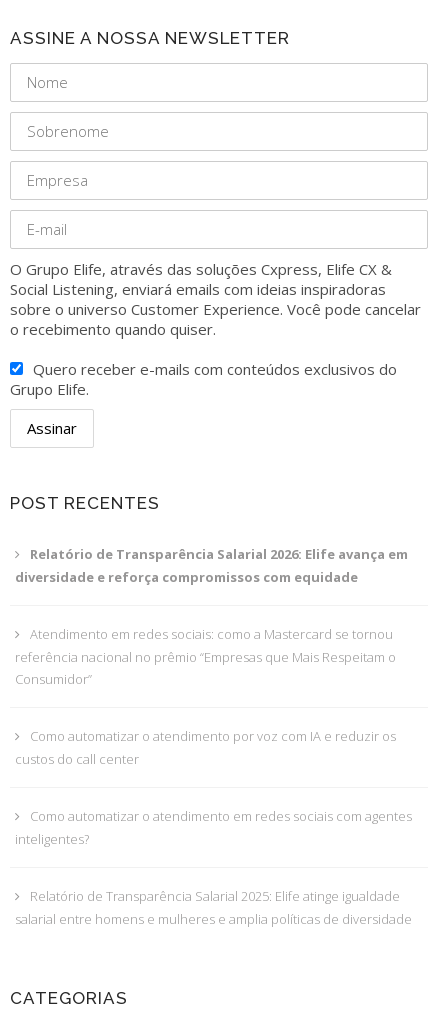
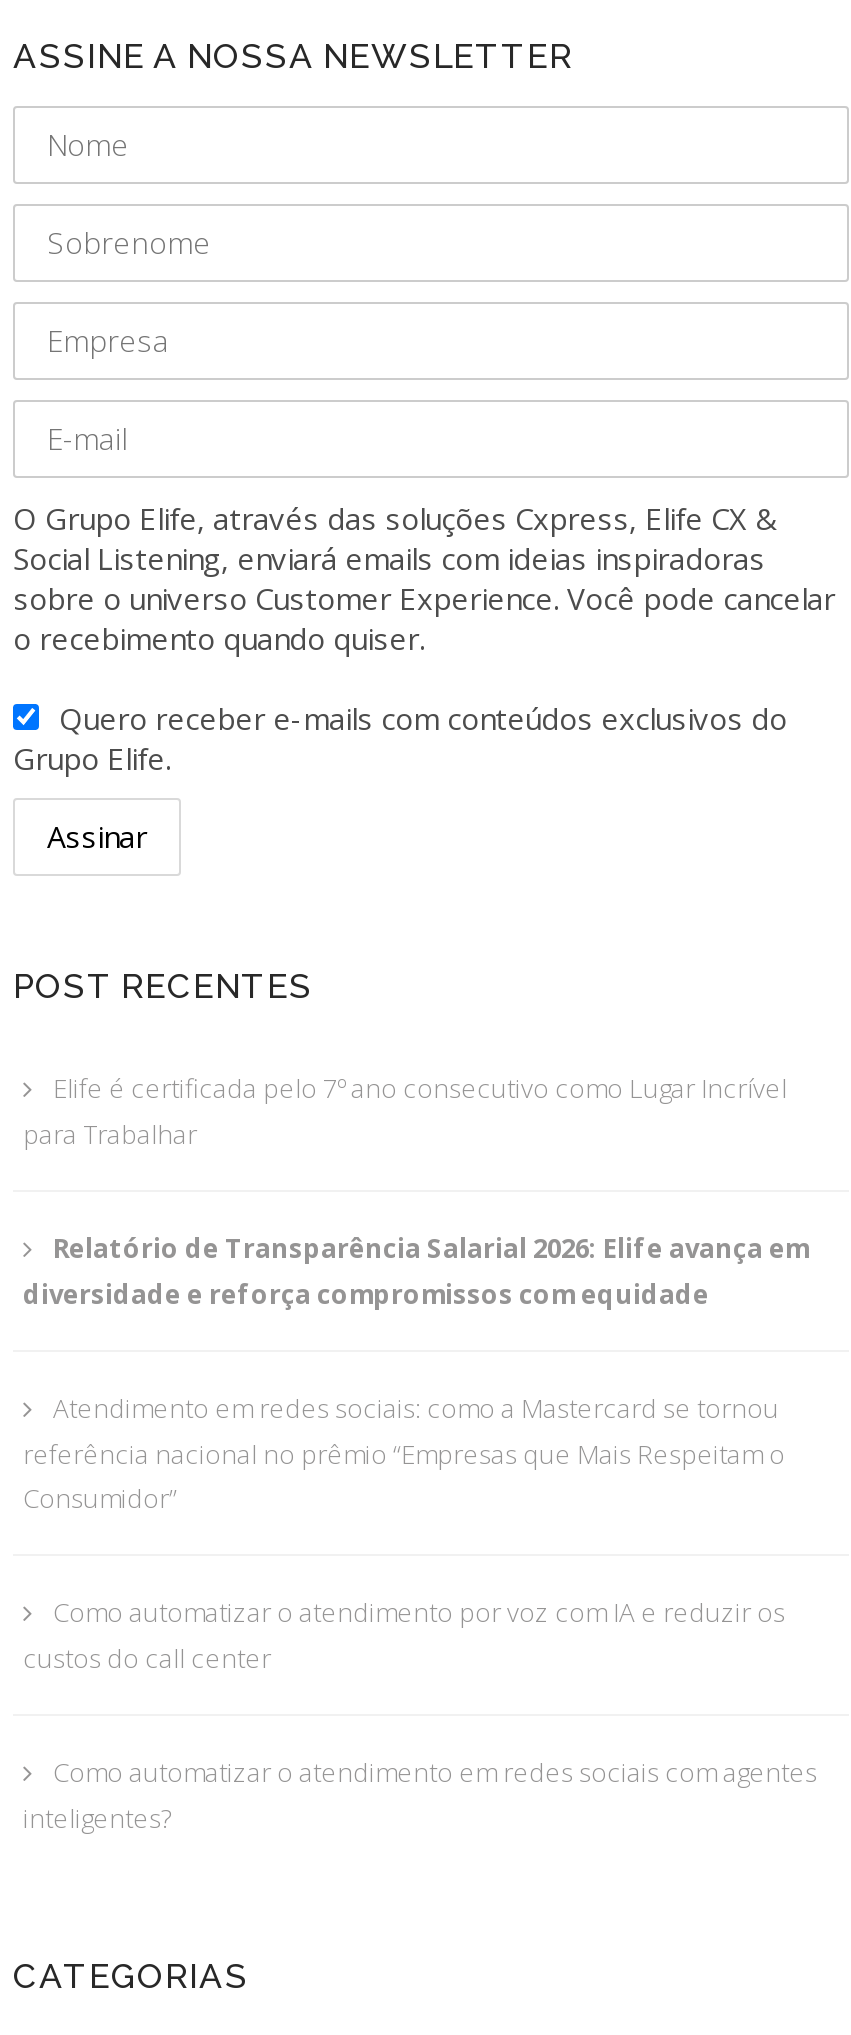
none -> [23,1070,787,1152] Elife é certificada pelo 7º ano consecutivo como Lugar Incrível | para Trabalhar
moved [15,545,412,848] -> [23,1230,817,1836]: Relatório de Transparência Salarial 2026: Elife avança em | diversidade e reforça compromissos com equidade | Atendimento em redes sociais: como a Mastercard se tornou | ... | Como automatizar o atendimento em redes sociais com agentes | inteligentes?
[15,887,412,928] Relatório de Transparência Salarial 2025: Elife atinge igualdade | salarial entre homens e mulheres e amplia políticas de diversidade -> none

